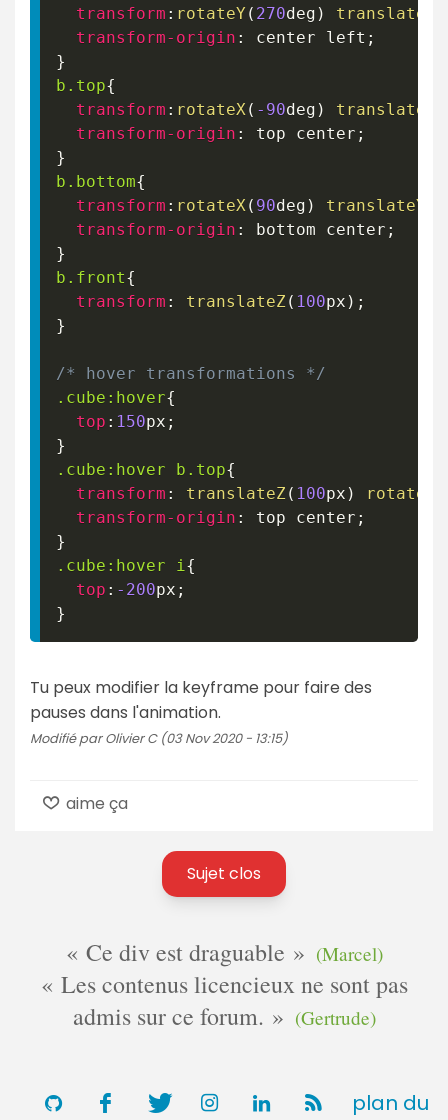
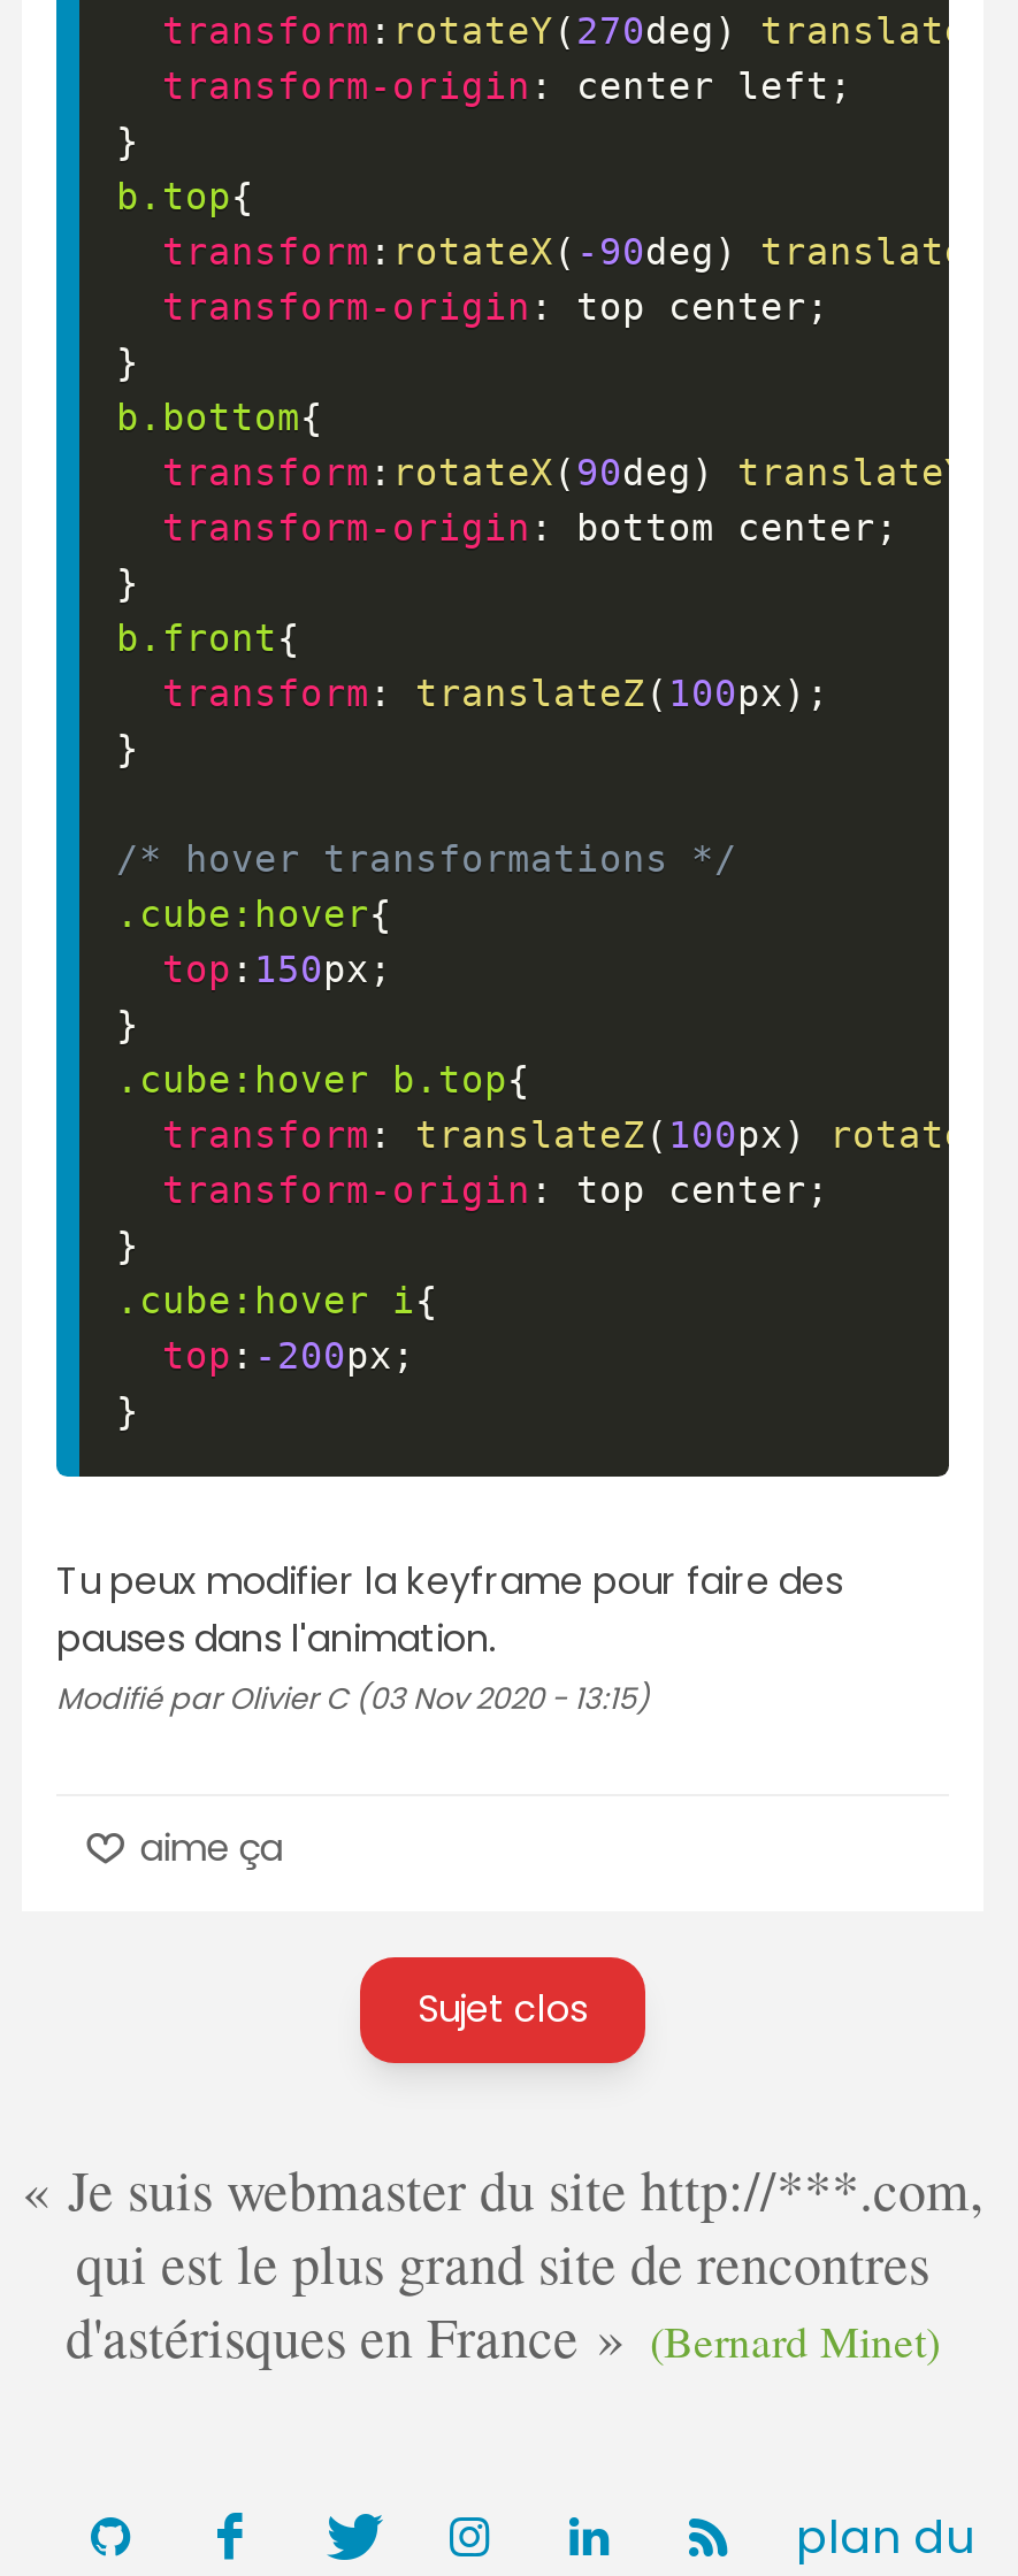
[52,936,407,1032] Ce div est draguable | (Marcel) | Les contenus licencieux ne sont pas | admis sur ce forum. | (Gertrude) -> [49,2152,983,2373] Je suis webmaster du site http://***.com, | qui est le plus grand site de rencontres | d'astérisques en France | (Bernard Minet)

